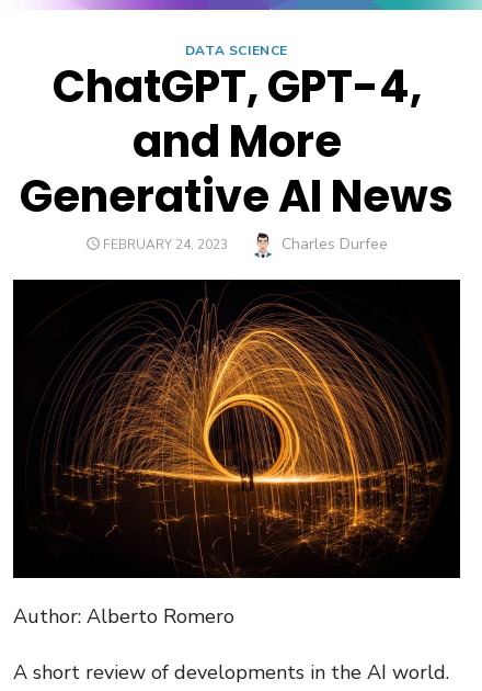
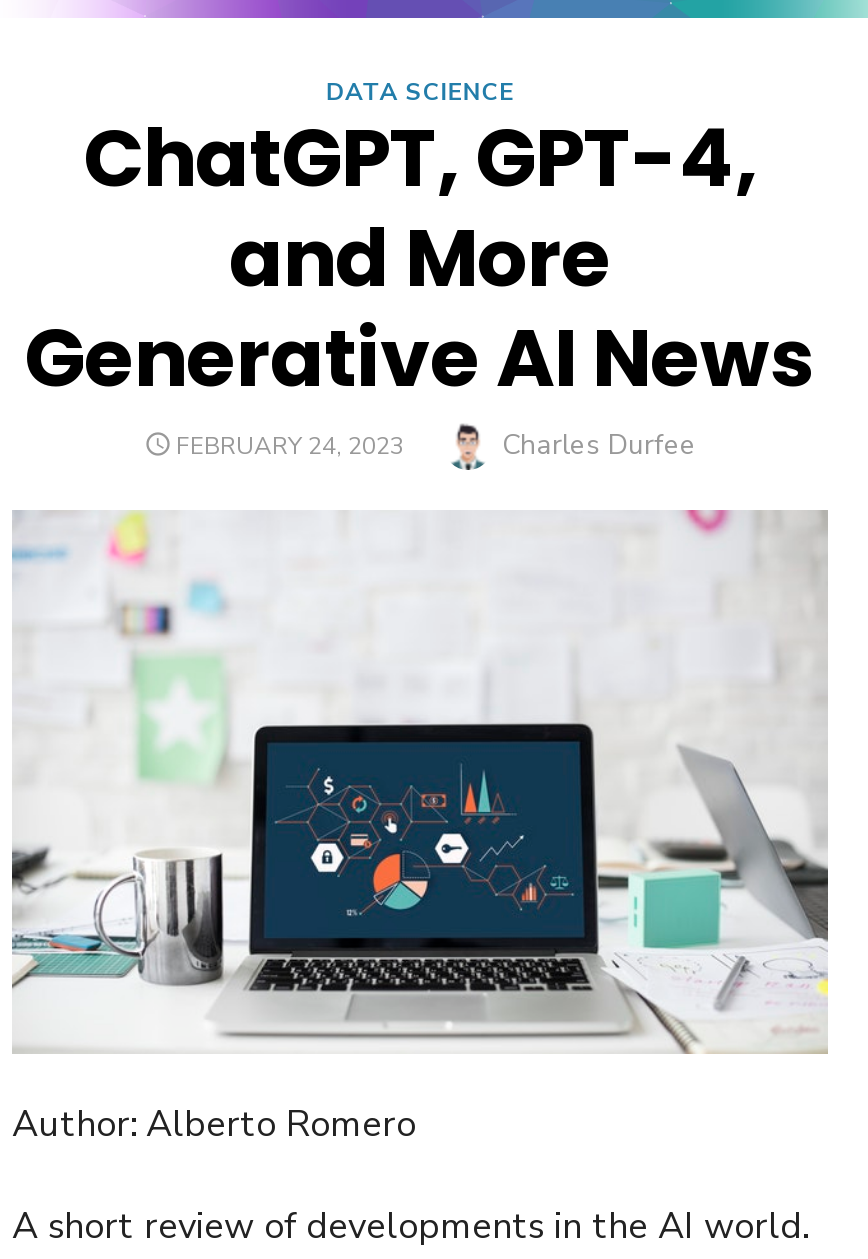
[12,279,461,579] [image] -> [10,508,830,1054] [image]

